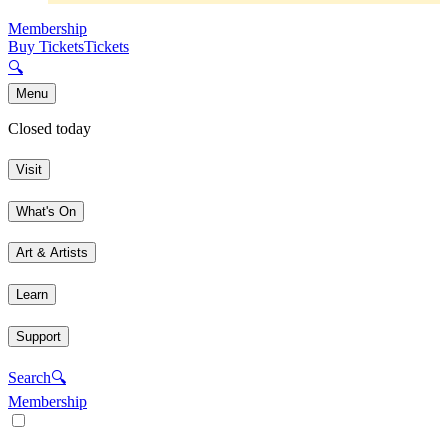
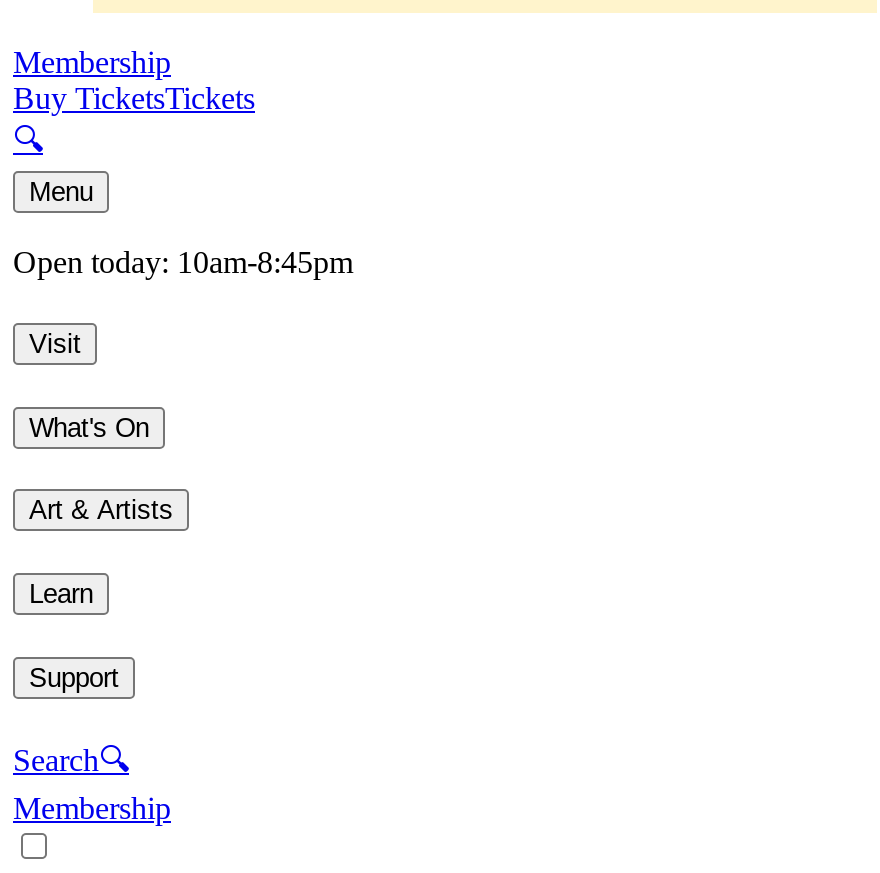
[8,120,91,137] Closed today -> [13,246,353,280] Open today: 10am-8:45pm

